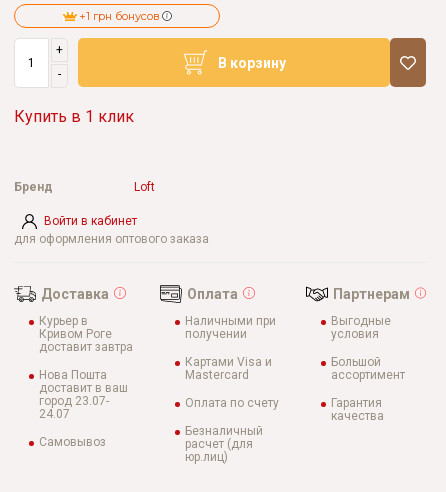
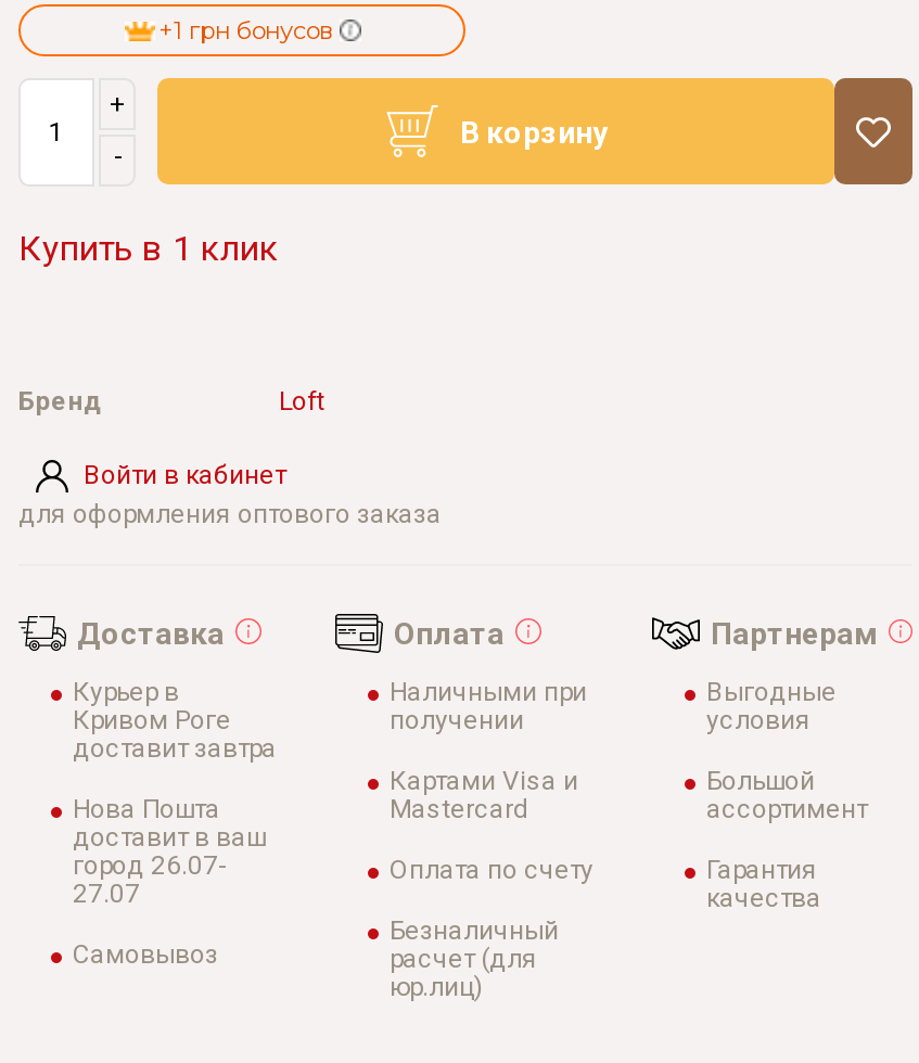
[39,394,109,408] город 23.07- -> [73,850,225,881] город 26.07-
[39,407,70,421] 24.07 -> [73,879,140,909] 27.07

